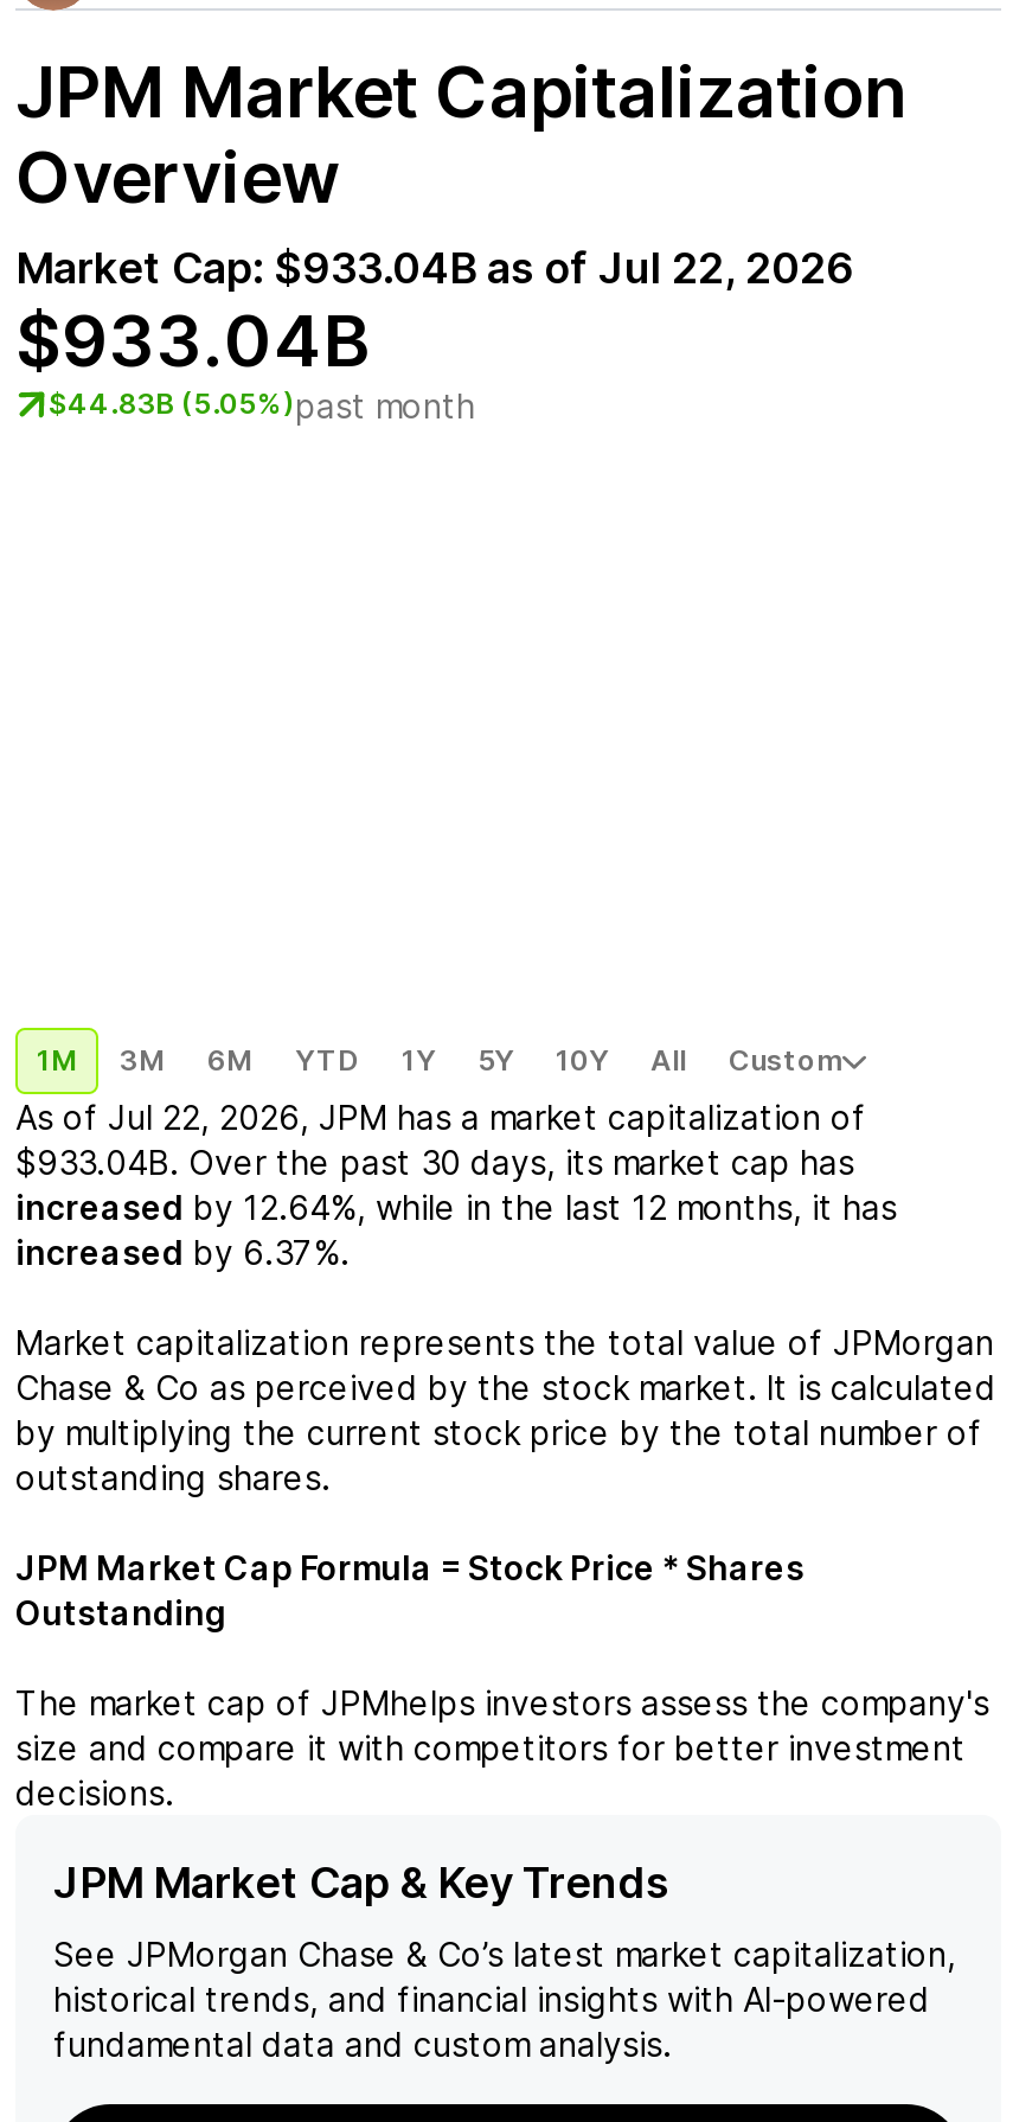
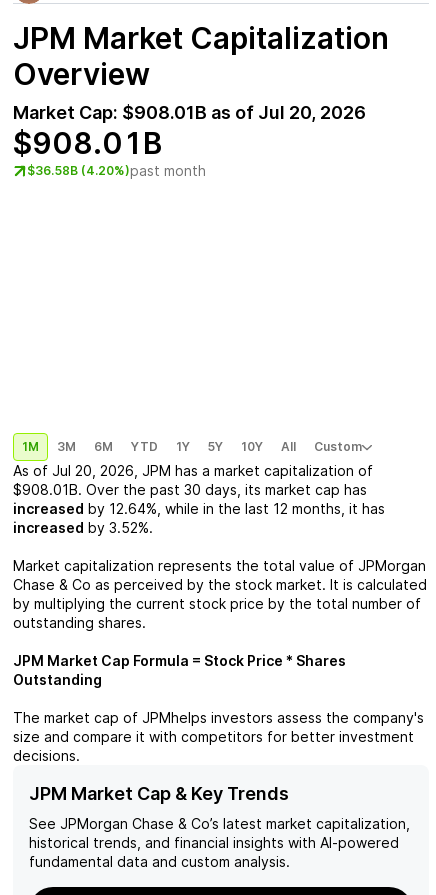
[15,242,854,424] Market Cap: $933.04B as of Jul 22, 2026 | $933.04B | $44.83B (5.05%)past month -> [13,102,366,179] Market Cap: $908.01B as of Jul 20, 2026 | $908.01B | $36.58B (4.20%)past month
[15,1095,866,1136] As of Jul 22, 2026, JPM has a market capitalization of -> [13,462,373,479] As of Jul 20, 2026, JPM has a market capitalization of
[15,1140,854,1181] $933.04B. Over the past 30 days, its market cap has -> [13,481,367,498] $908.01B. Over the past 30 days, its market cap has
[15,1231,350,1271] increased by 6.37%. -> [13,519,153,536] increased by 3.52%.

